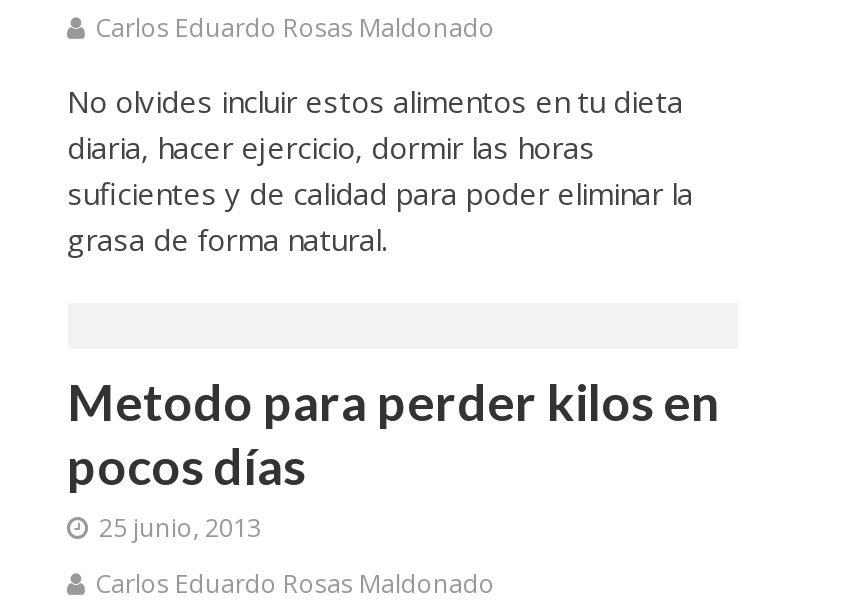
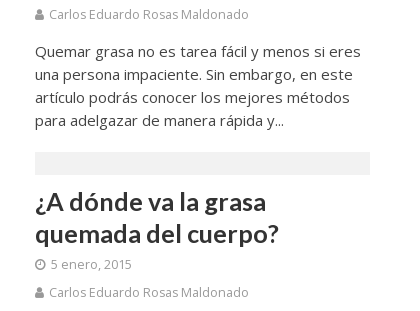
[67,80,693,258] No olvides incluir estos alimentos en tu dieta | diaria, hacer ejercicio, dormir las horas | suficientes y de calidad para poder eliminar la | grasa de forma natural. -> [34,41,360,130] Quemar grasa no es tarea fácil y menos si eres | una persona impaciente. Sin embargo, en este | artículo podrás conocer los mejores métodos | para adelgazar de manera rápida y...
[67,370,721,544] Metodo para perder kilos en | pocos días | 25 junio, 2013 -> [34,186,278,273] ¿A dónde va la grasa | quemada del cuerpo? | 5 enero, 2015

